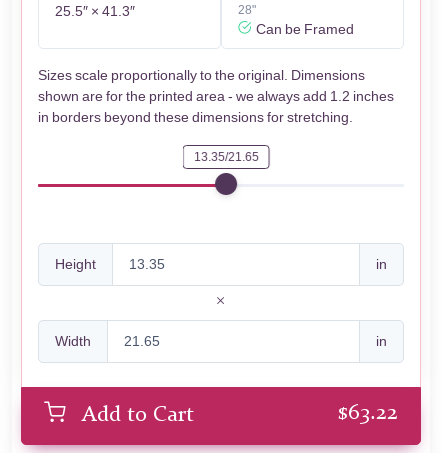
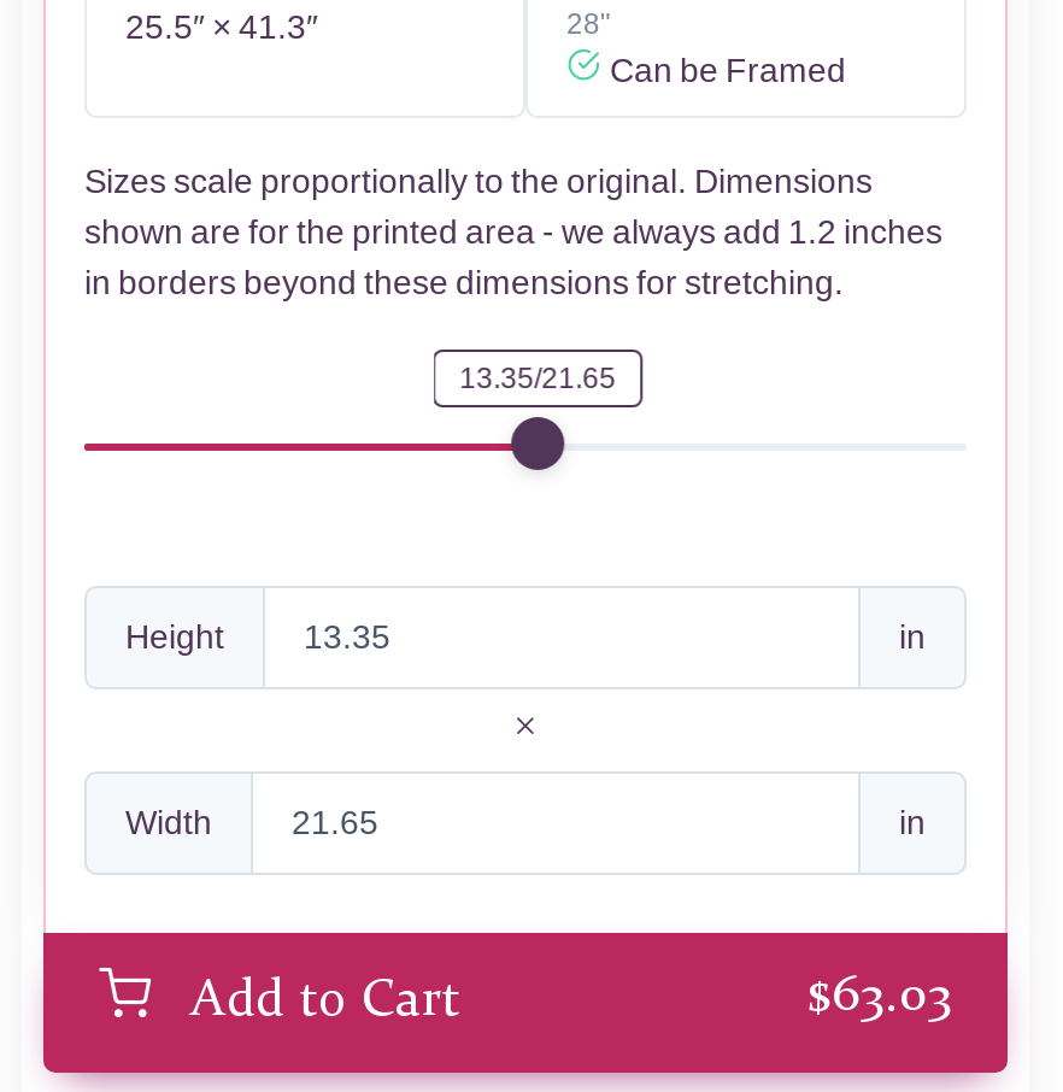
[338,403,398,424] $63.22 -> [807,972,952,1023] $63.03

